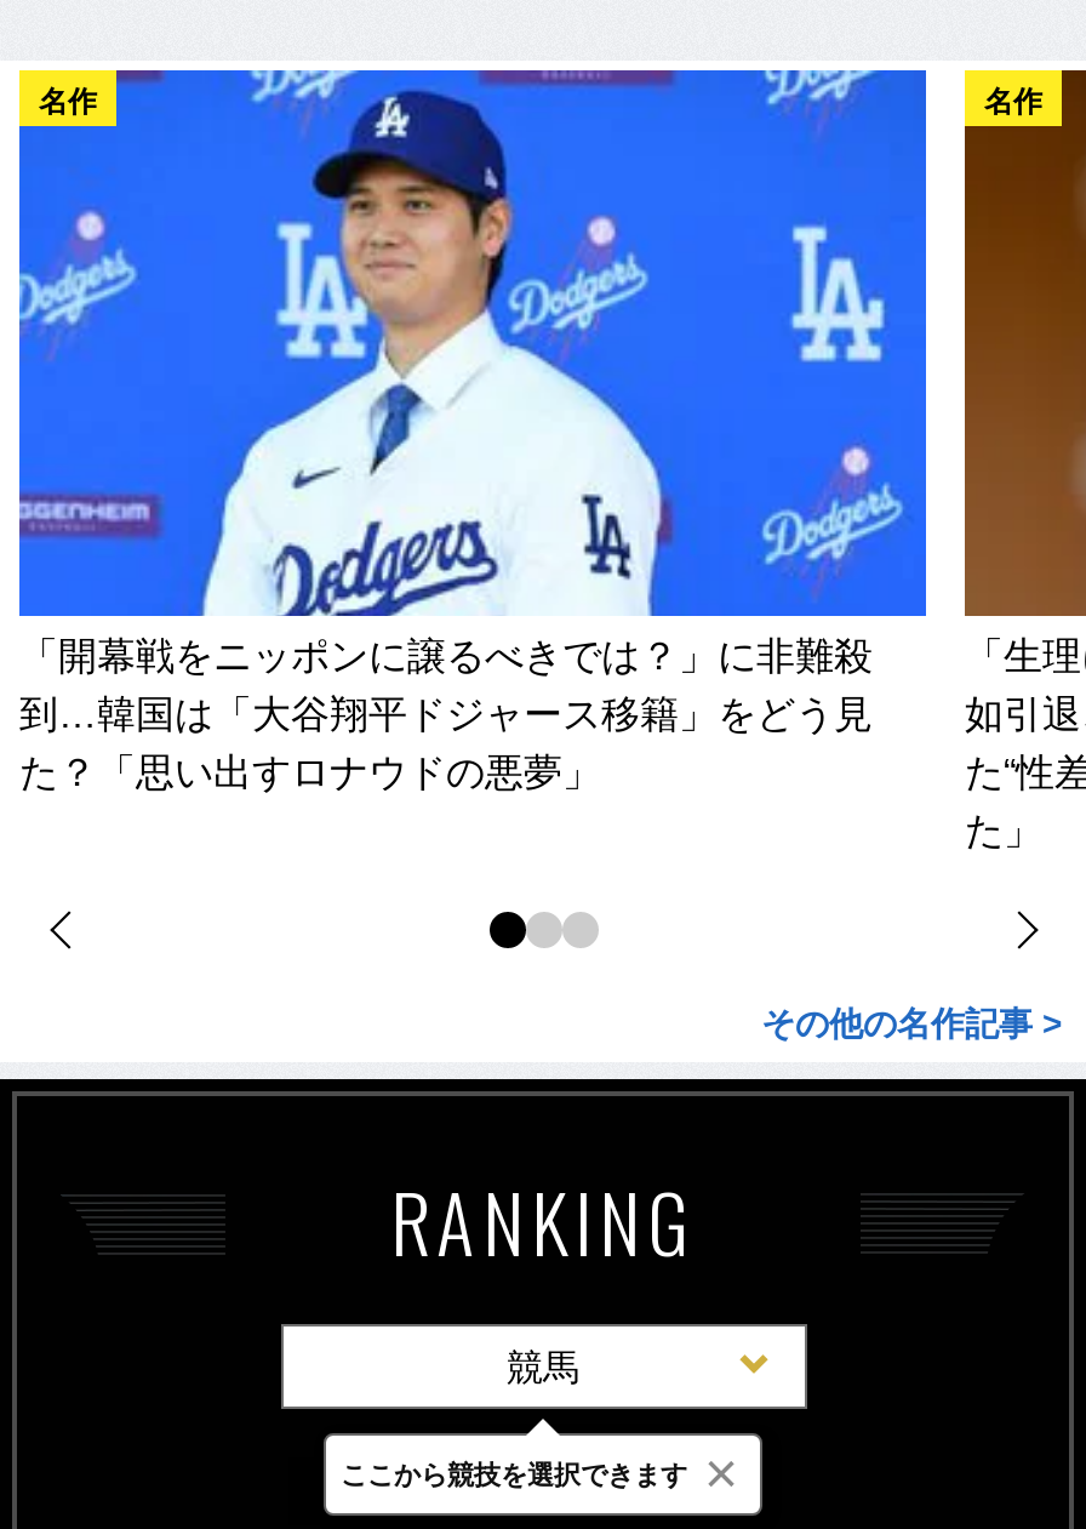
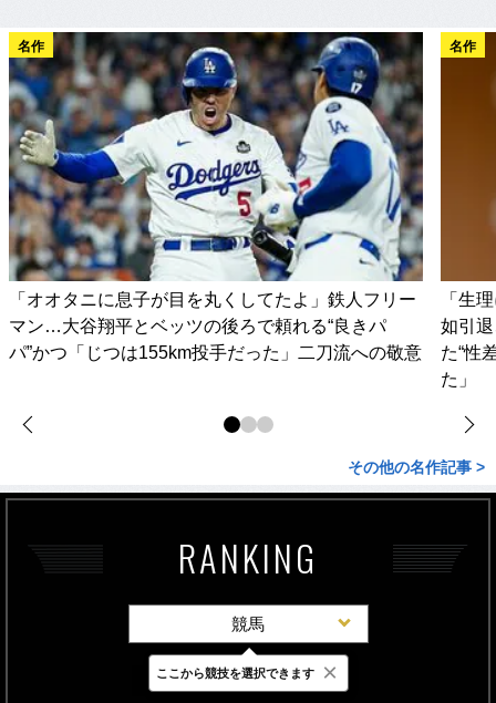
[17,68,928,793] [image] | 「開幕戦をニッポンに譲るべきでは？」に非難殺 | 到…韓国は「大谷翔平ドジャース移籍」をどう見 | た？「思い出すロナウドの悪夢」 -> [8,31,424,362] [image] | 「オオタニに息子が目を丸くしてたよ」鉄人フリー | マン…大谷翔平とベッツの後ろで頼れる“良きパ | パ”かつ「じつは155km投手だった」二刀流への敬意

